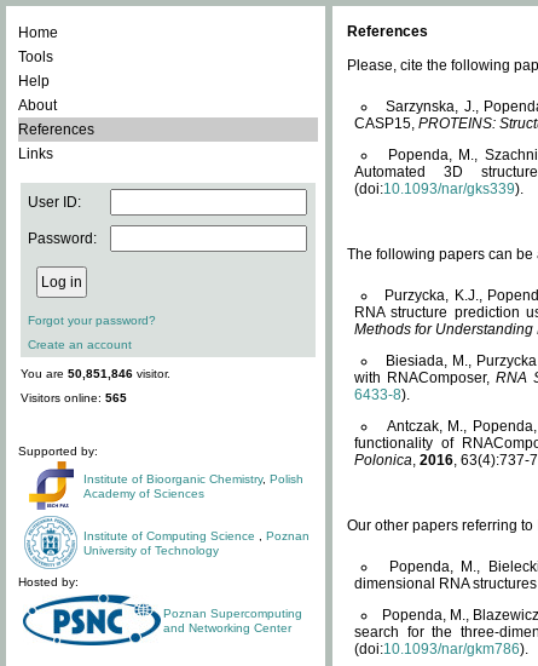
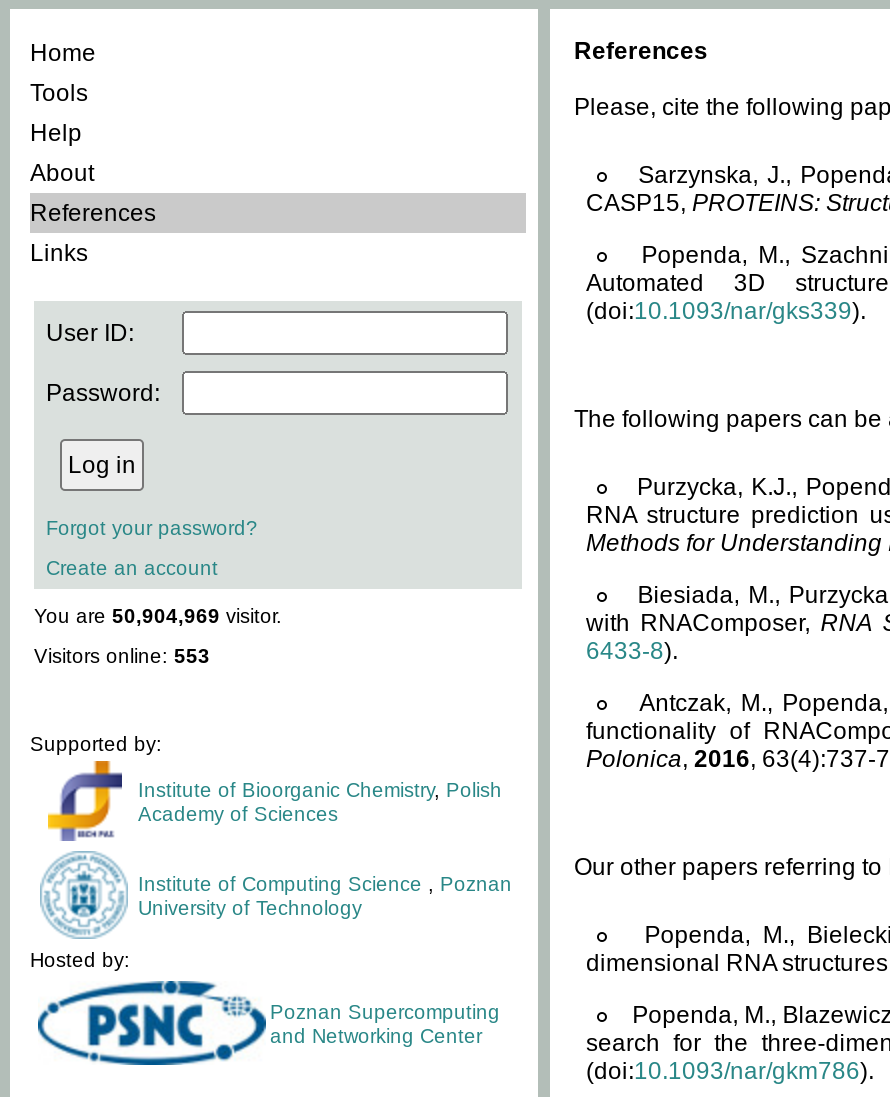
[21,367,170,380] You are 50,851,846 visitor. -> [34,605,282,627] You are 50,904,969 visitor.
[21,391,127,404] Visitors online: 565 -> [34,645,210,667] Visitors online: 553

